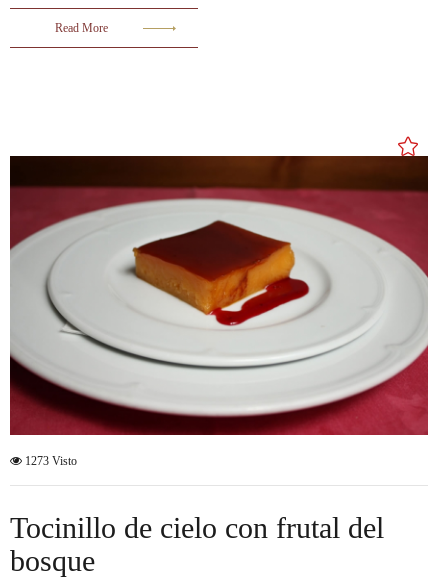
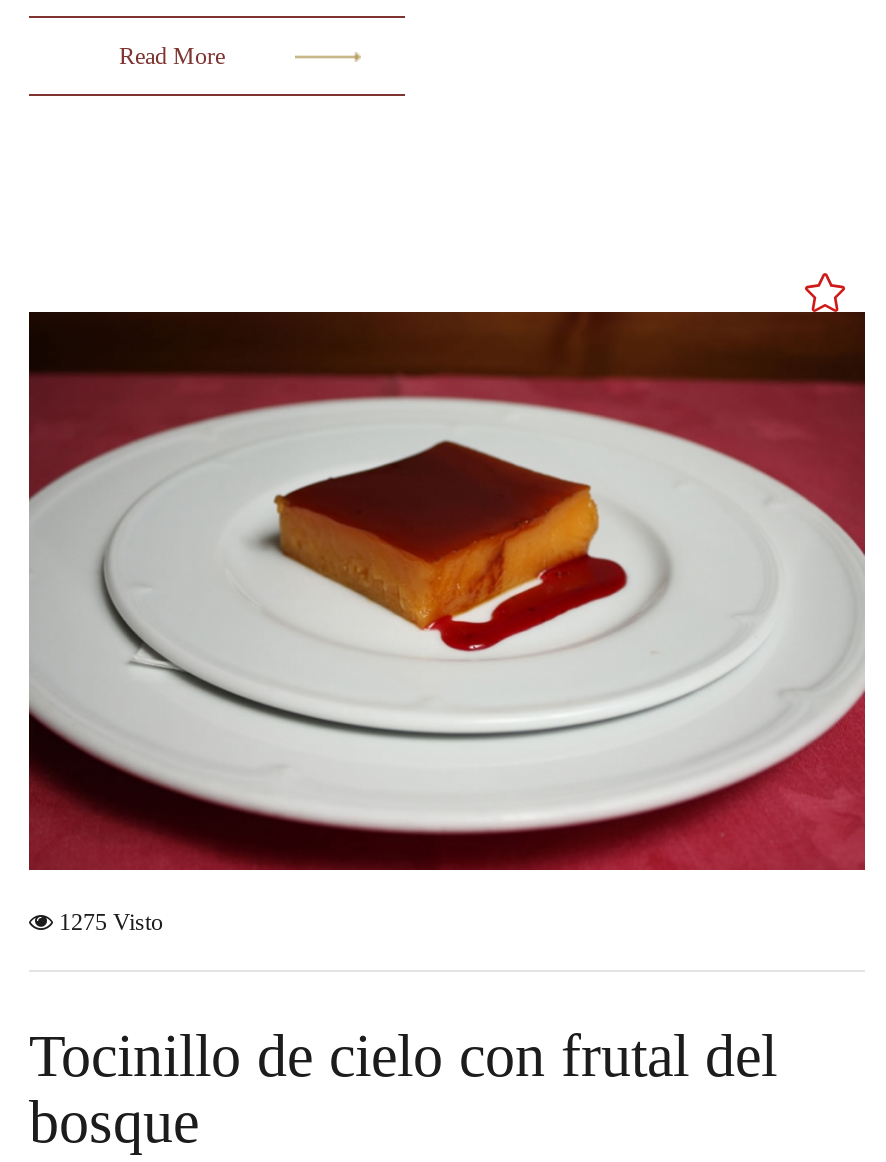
[25,454,77,468] 1273 Visto -> [59,907,163,935] 1275 Visto

